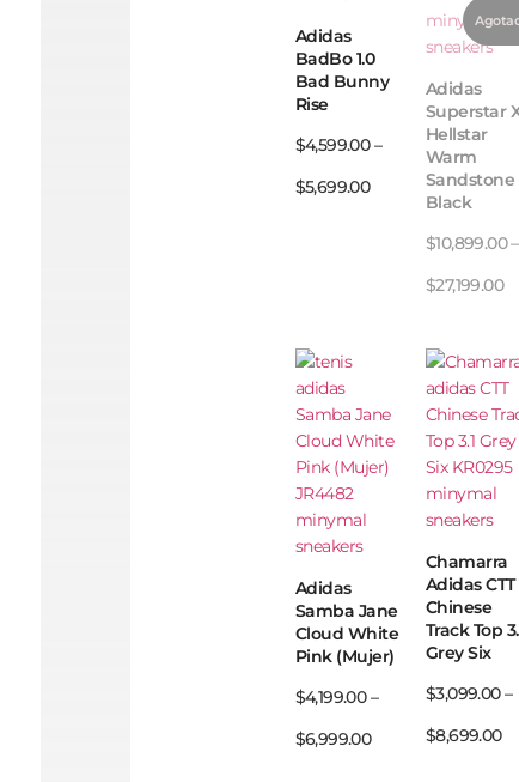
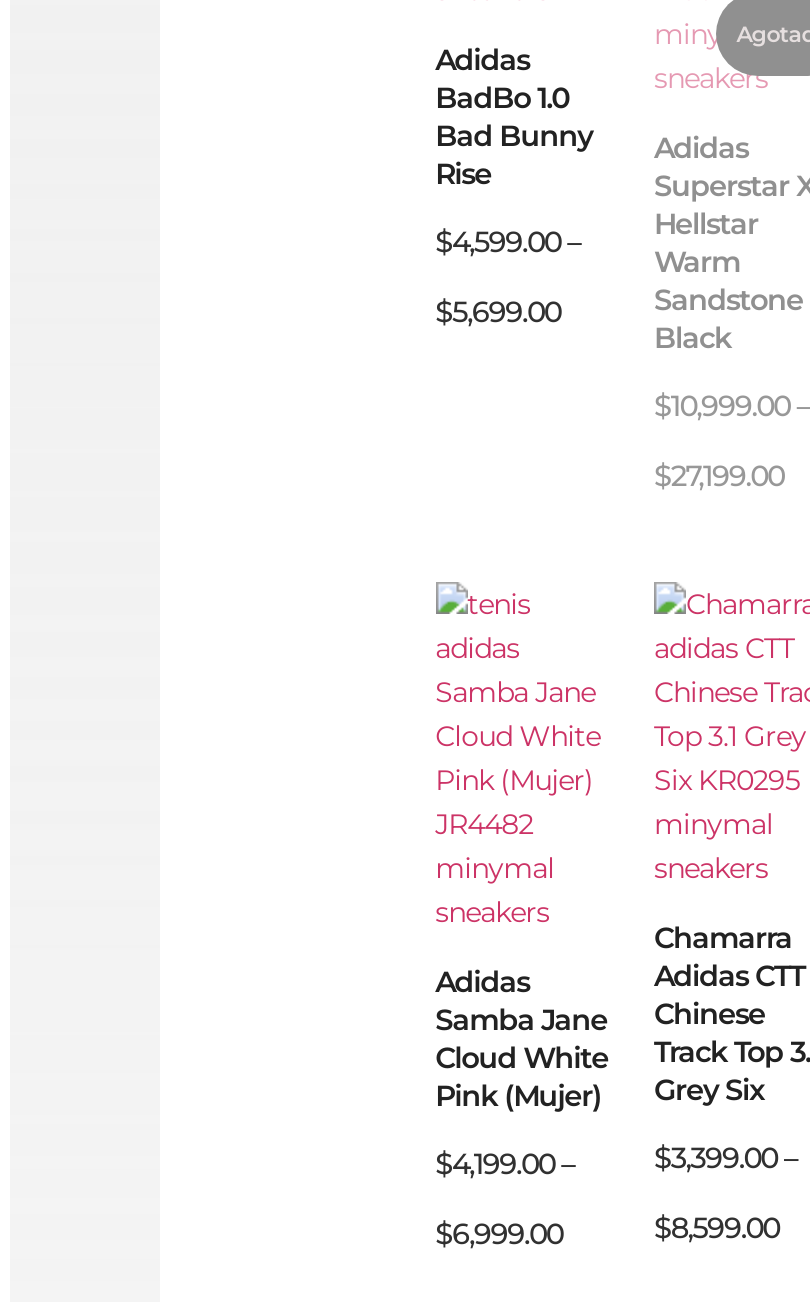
[426,232,519,254] $10,899.00 – -> [654,388,810,424] $10,999.00 –
[426,683,512,705] $3,099.00 – -> [654,1141,797,1177] $3,399.00 –
[426,725,502,747] $8,699.00 -> [654,1211,779,1247] $8,599.00

